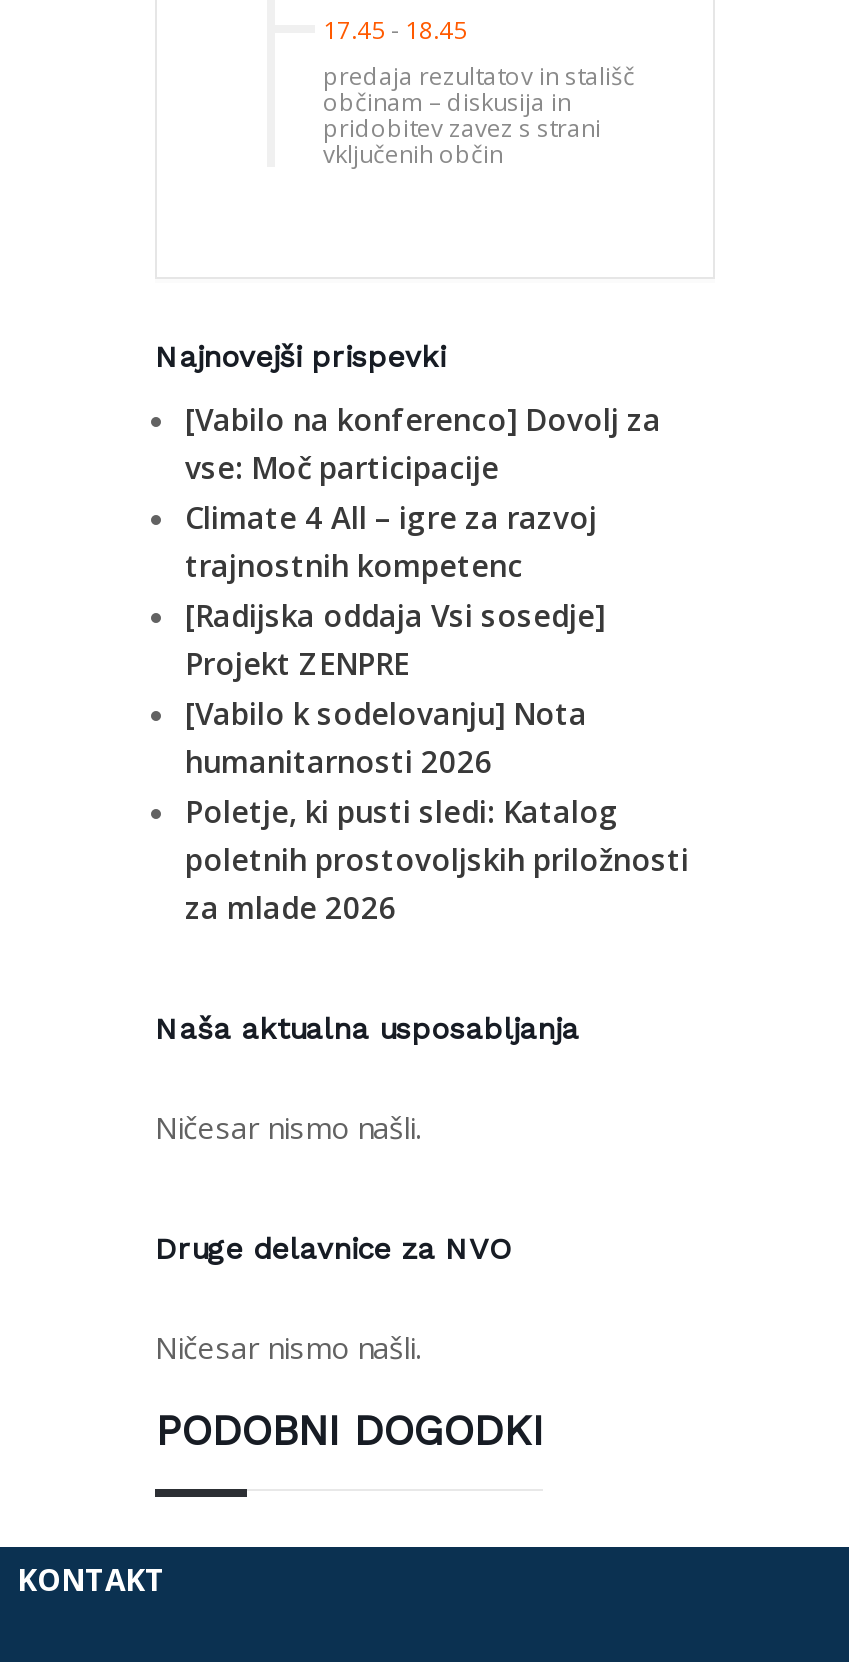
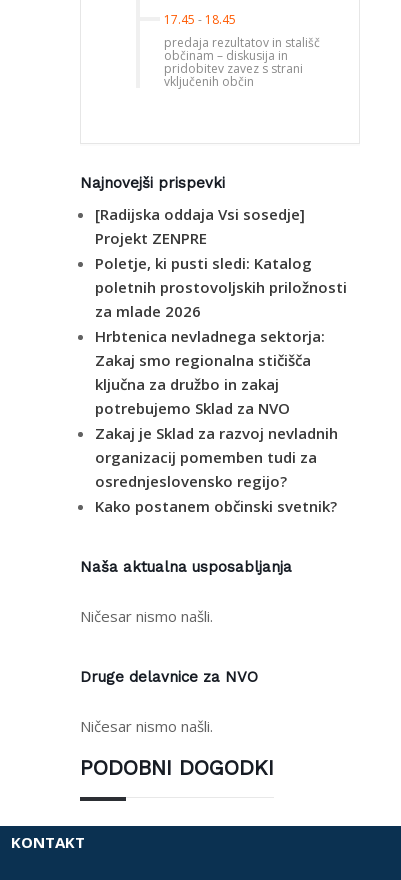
[185,400,661,586] [Vabilo na konferenco] Dovolj za | vse: Moč participacije | Climate 4 All – igre za razvoj | trajnostnih kompetenc -> none
moved [185,596,605,684] -> [95,204,305,248]: [Radijska oddaja Vsi sosedje] | Projekt ZENPRE
[185,694,587,782] [Vabilo k sodelovanju] Nota | humanitarnosti 2026 -> none
moved [185,792,689,928] -> [95,253,347,321]: Poletje, ki pusti sledi: Katalog | poletnih prostovoljskih priložnosti | za mlade 2026
none -> [95,326,338,516] Hrbtenica nevladnega sektorja: | Zakaj smo regionalna stičišča | ključna za družbo in zakaj | potrebujemo Sklad za NVO | Zakaj je Sklad za razvoj nevladnih | organizacij pomemben tudi za | osrednjeslovensko regijo? | Kako postanem občinski svetnik?

